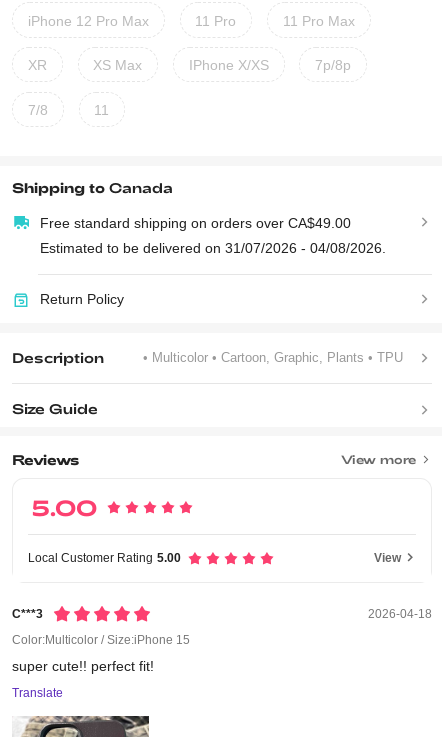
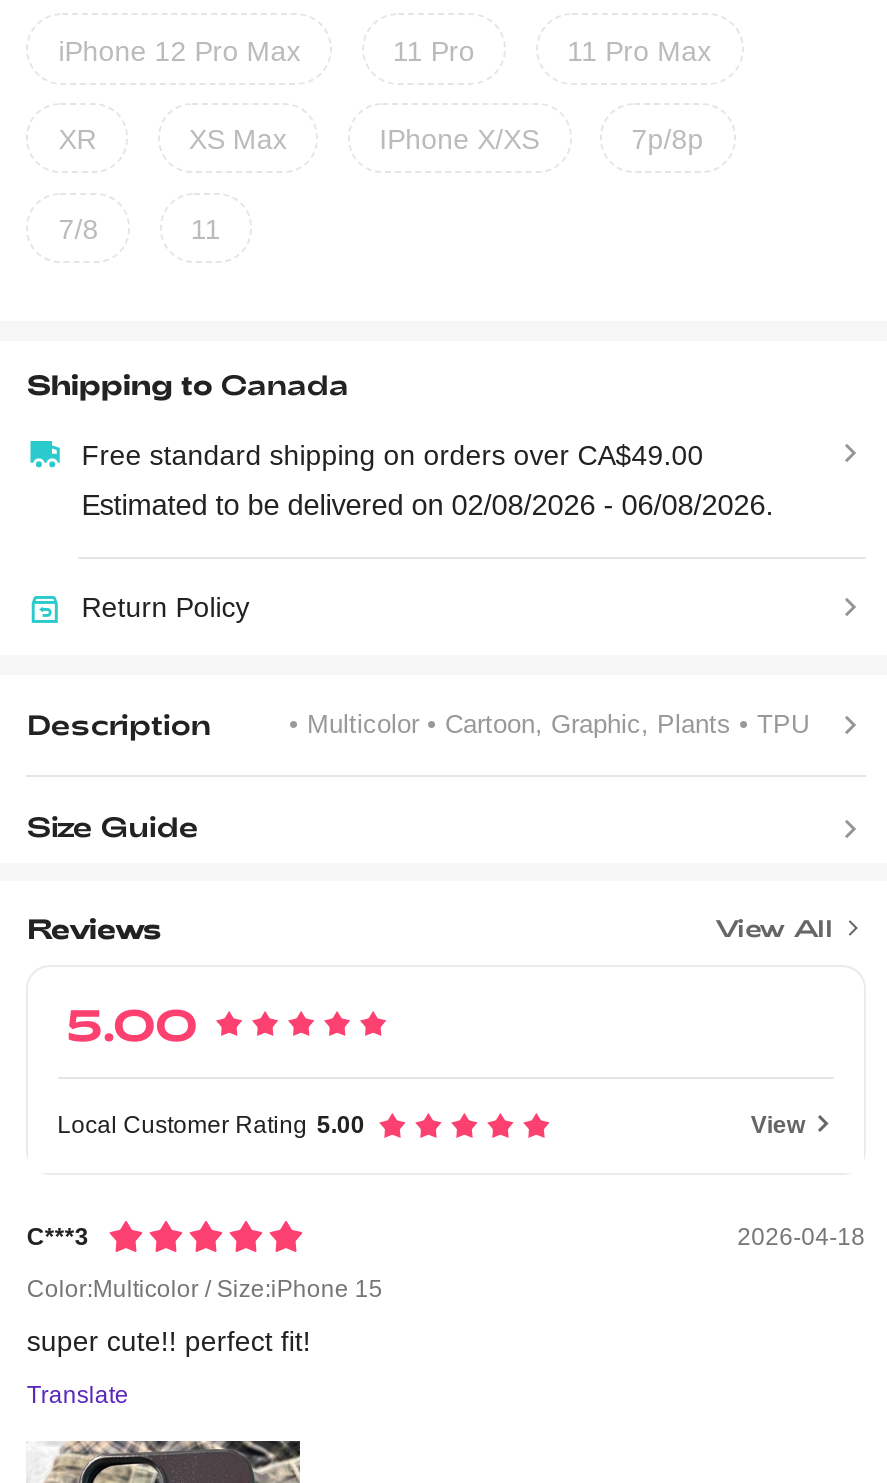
[40,240,386,256] Estimated to be delivered on 31/07/2026 - 04/08/2026. -> [81,490,773,522] Estimated to be delivered on 02/08/2026 - 06/08/2026.
[341,452,416,466] View more -> [715,913,833,941] View All

